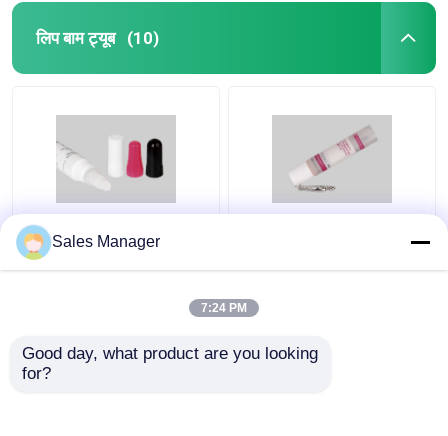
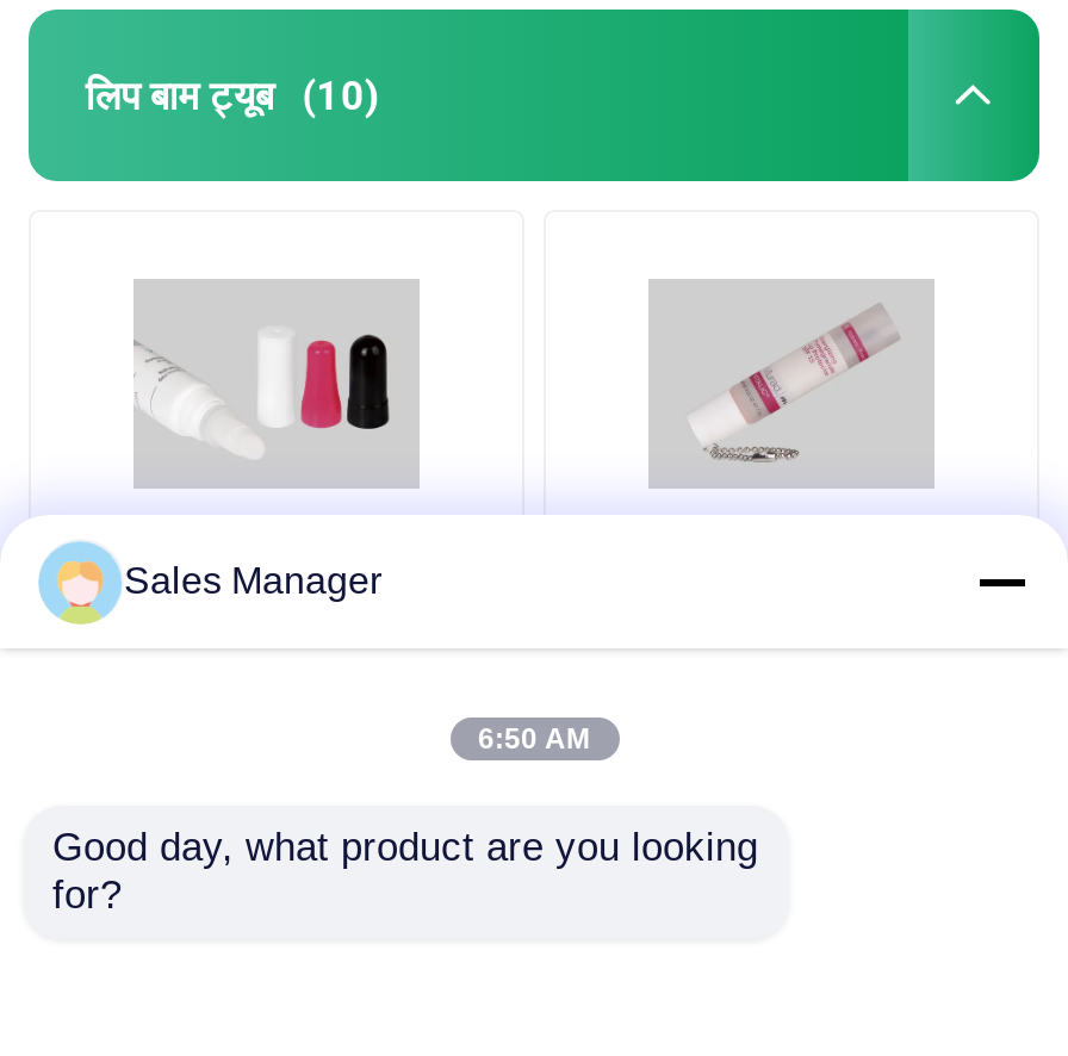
[201,301,247,315] 7:24 PM -> [478,722,590,756] 6:50 AM

